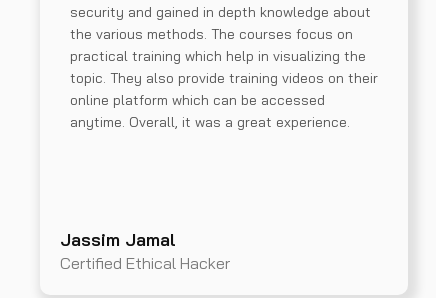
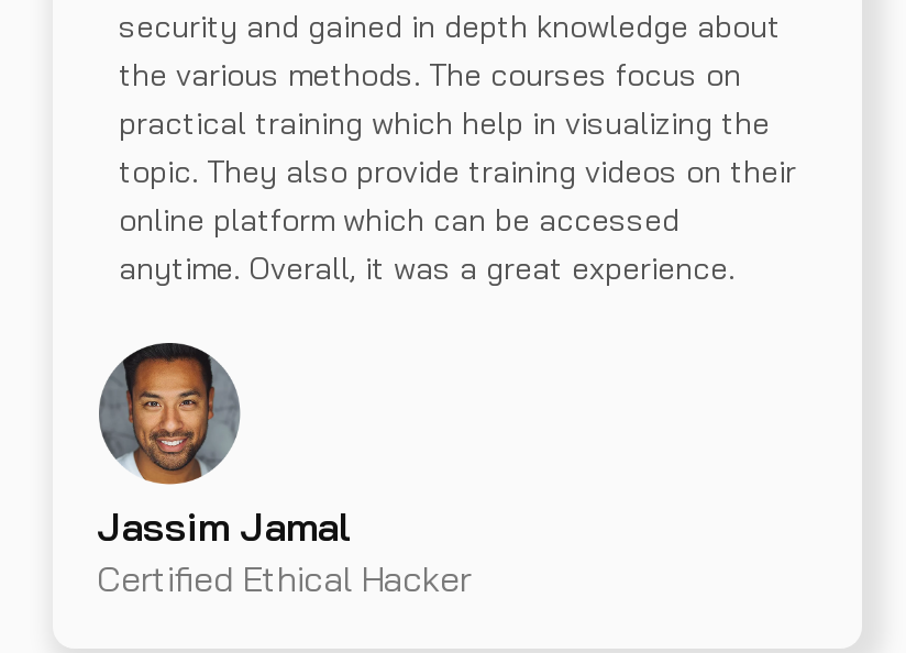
none -> [97,341,242,486] [image]

